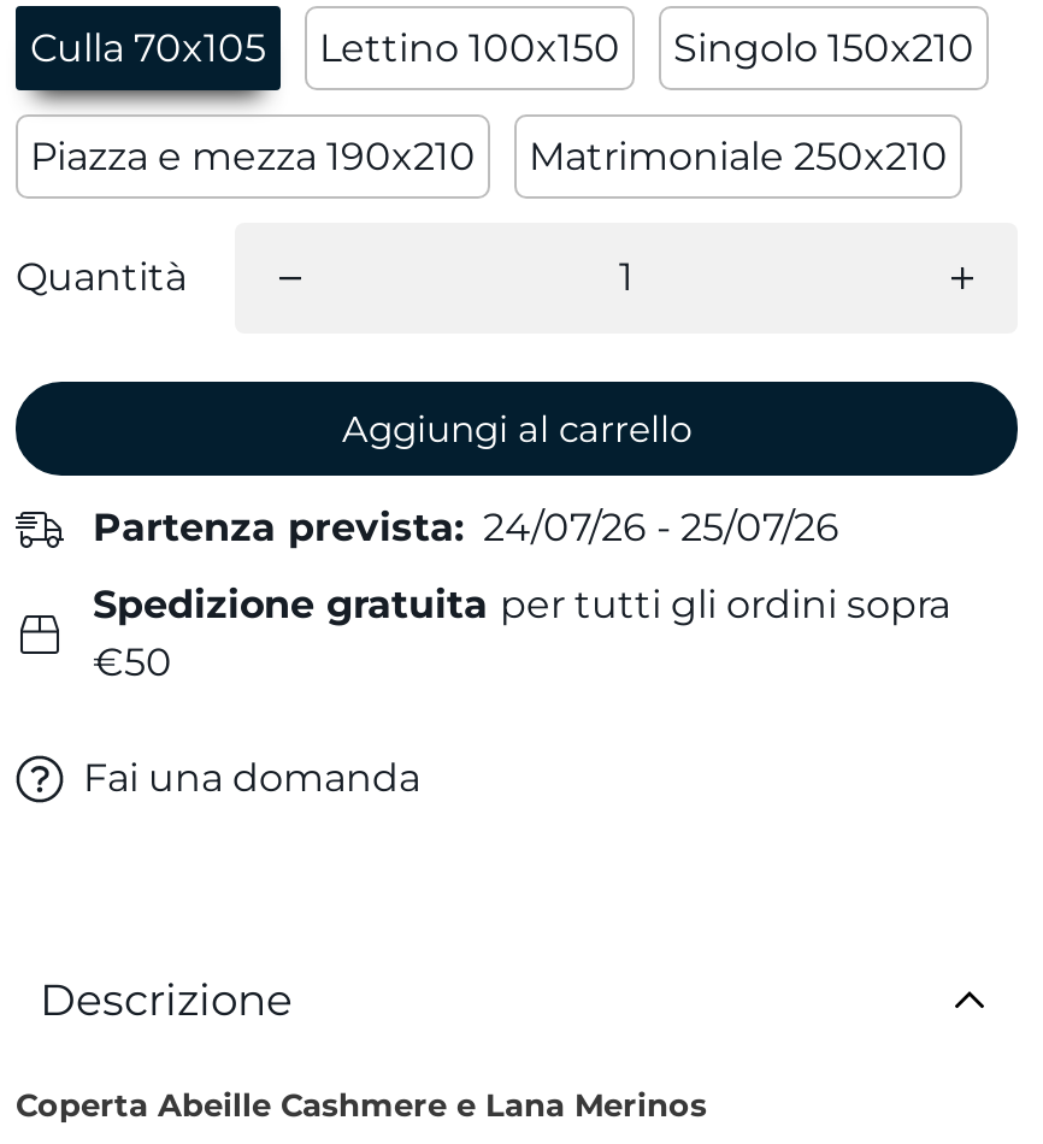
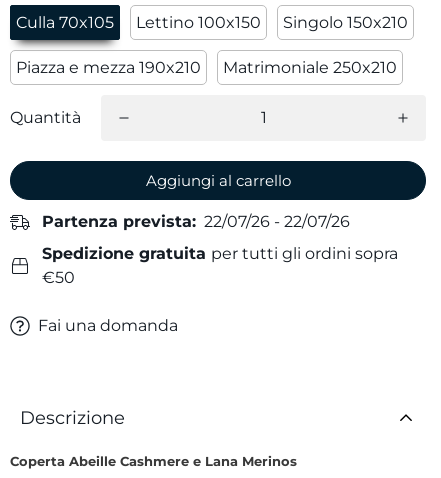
[93,505,839,550] Partenza prevista: 24/07/26 - 25/07/26 -> [42,212,350,231] Partenza prevista: 22/07/26 - 22/07/26

